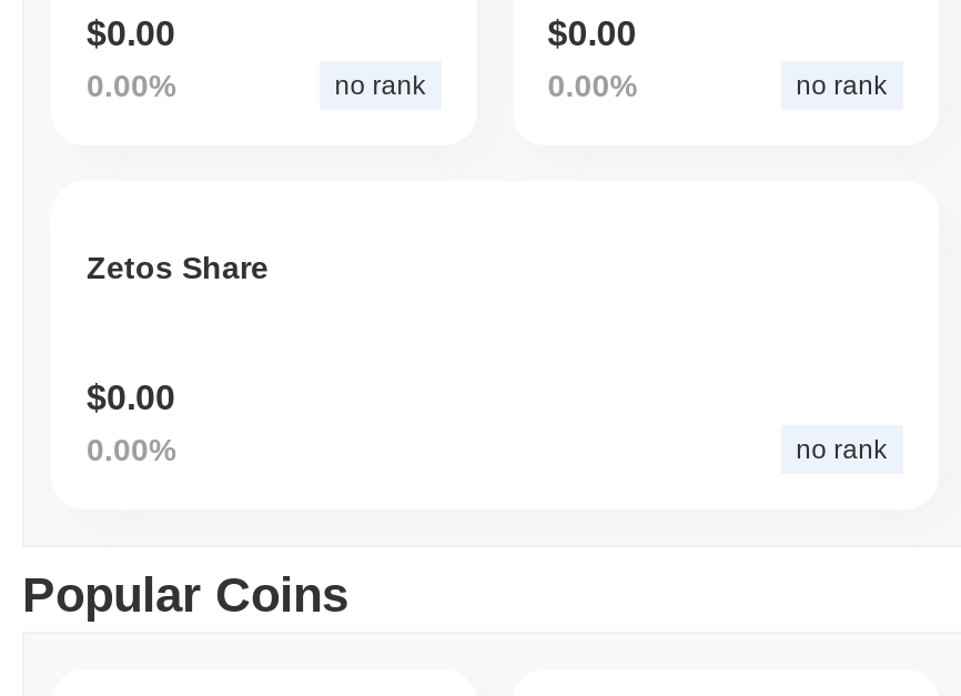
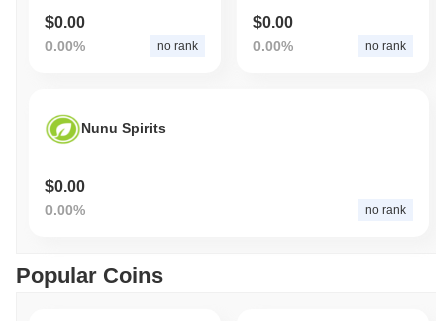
[87,250,269,286] Zetos Share -> [81,120,166,136] Nunu Spirits

